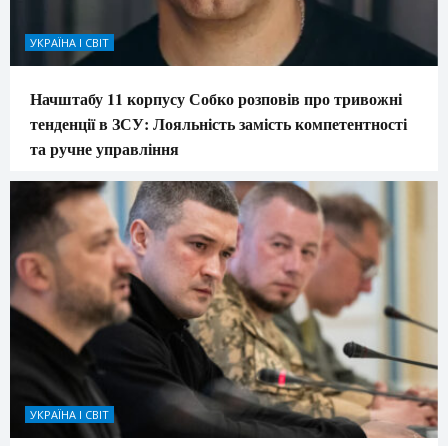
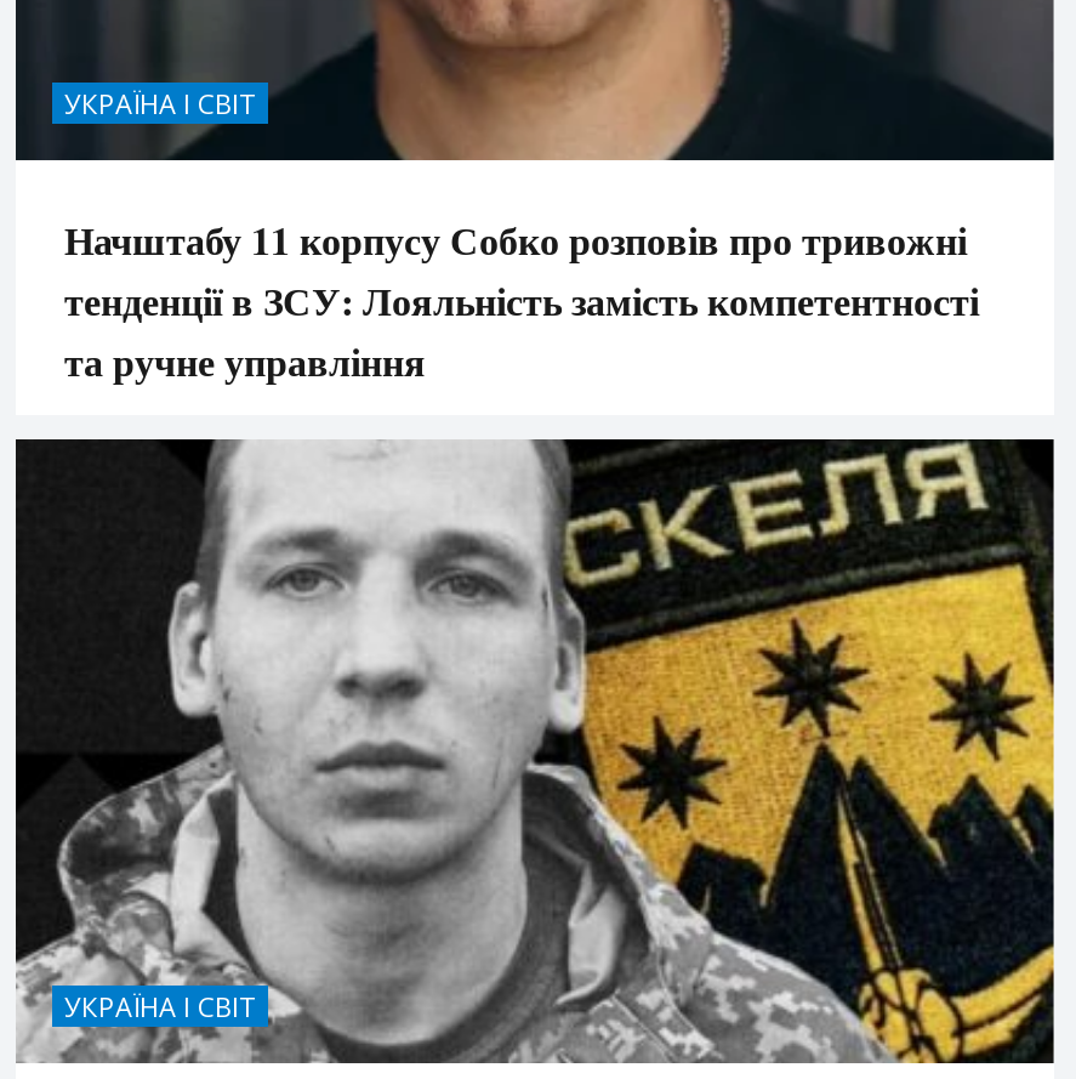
[9,180,439,439] [image] -> [13,437,1057,1066] [image]

